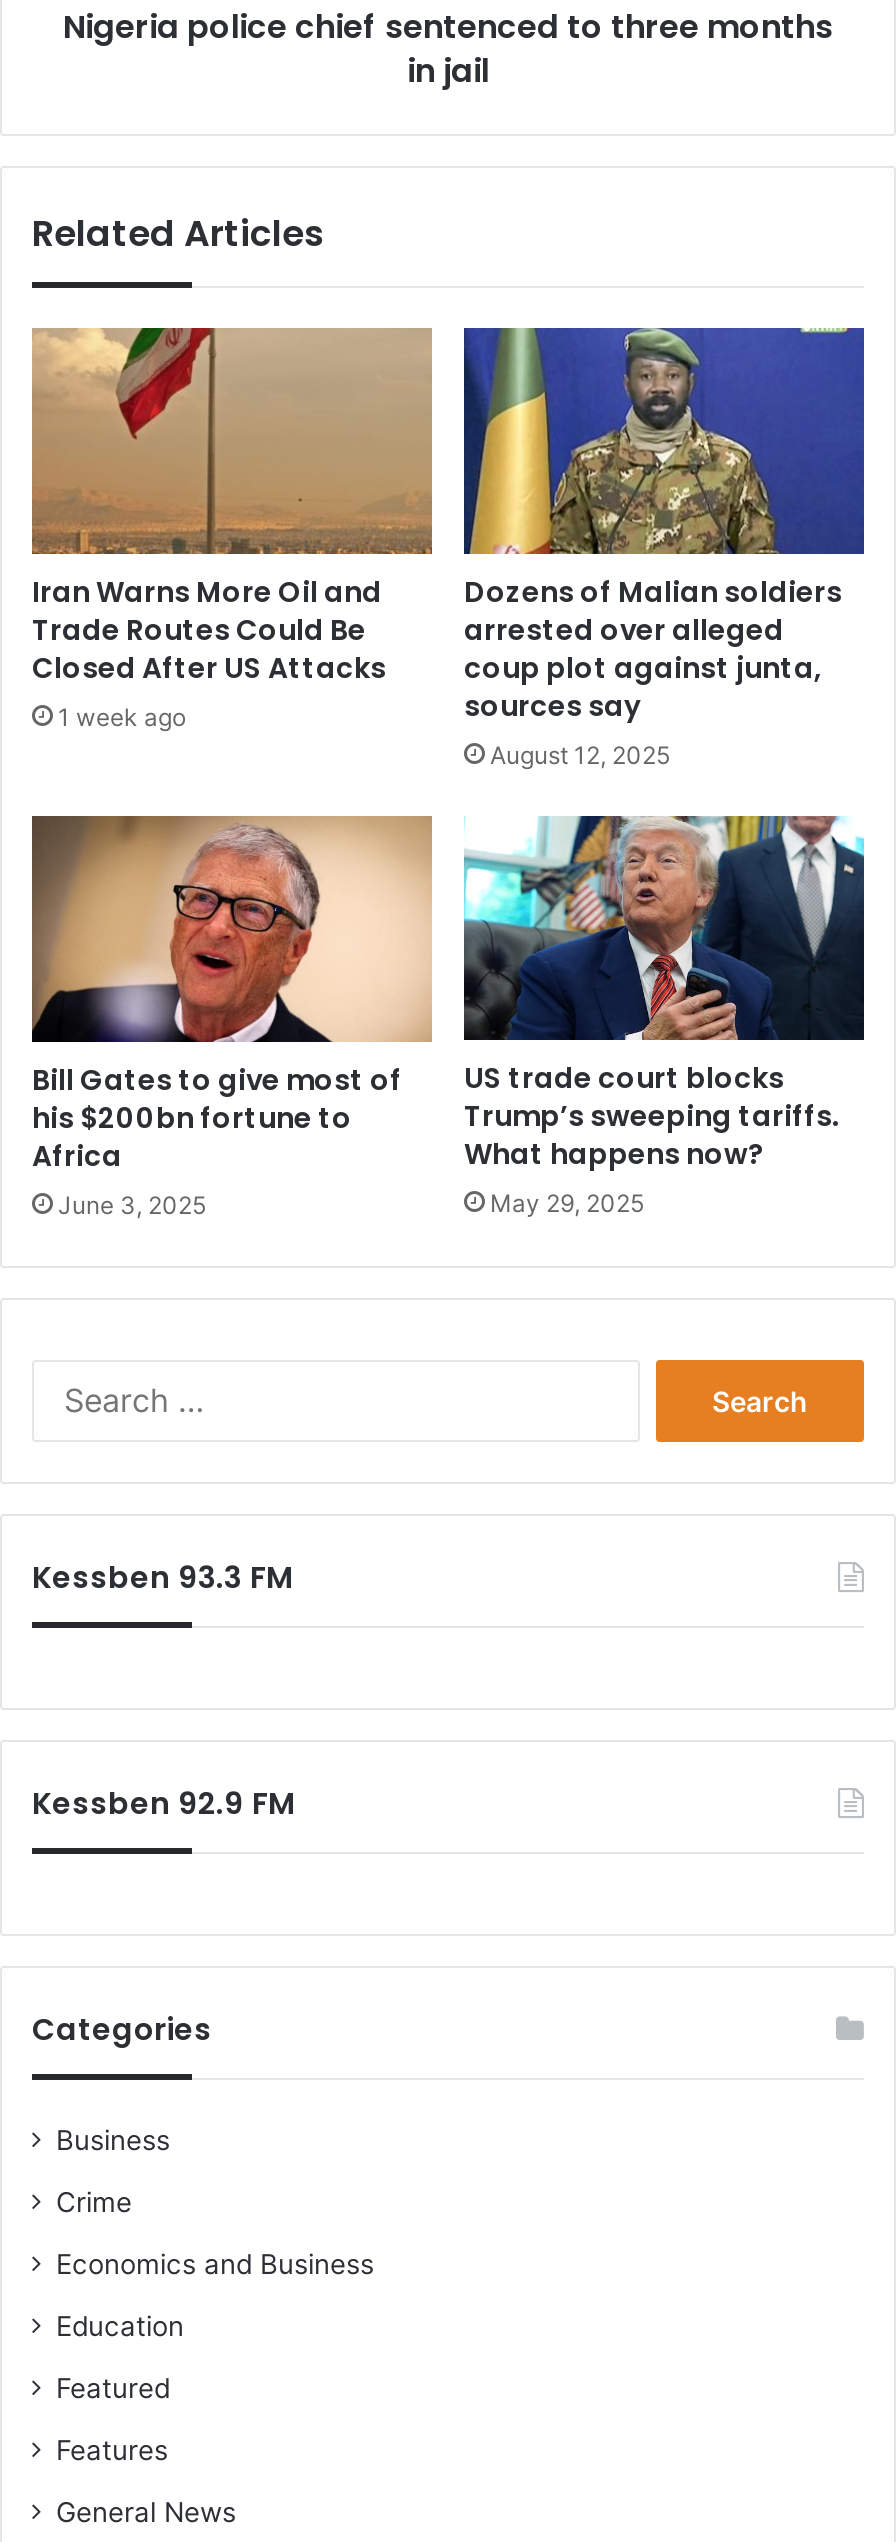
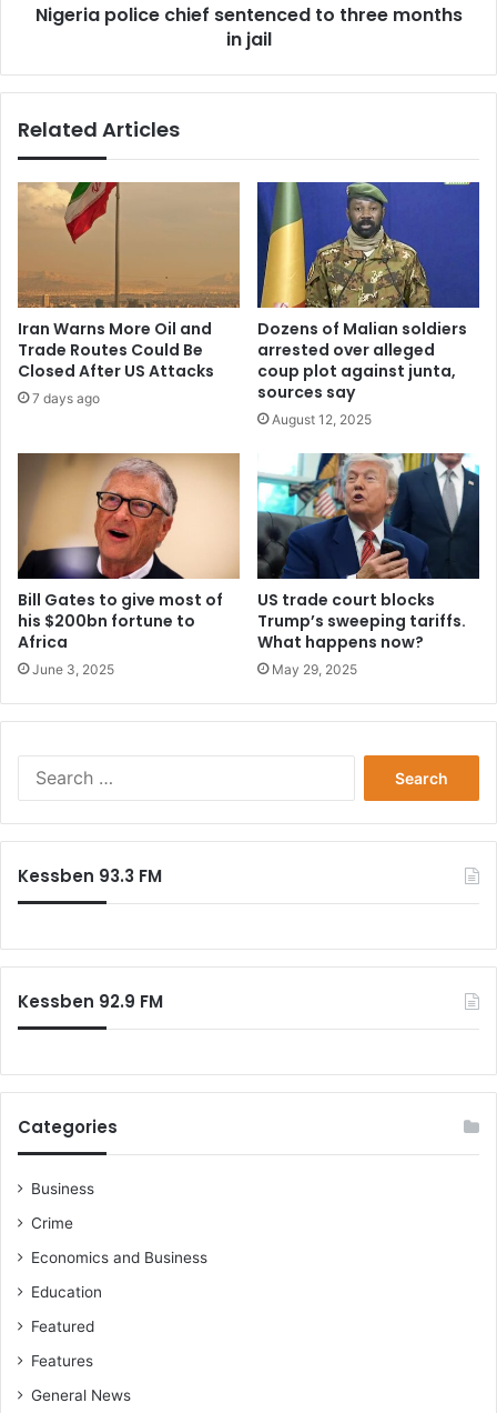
[58,702,186,732] 1 week ago -> [32,390,100,407] 7 days ago

